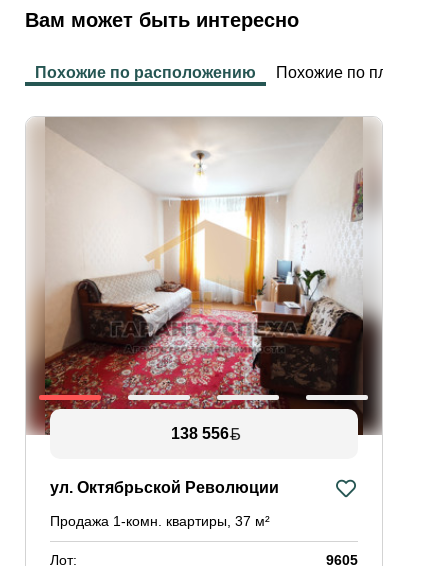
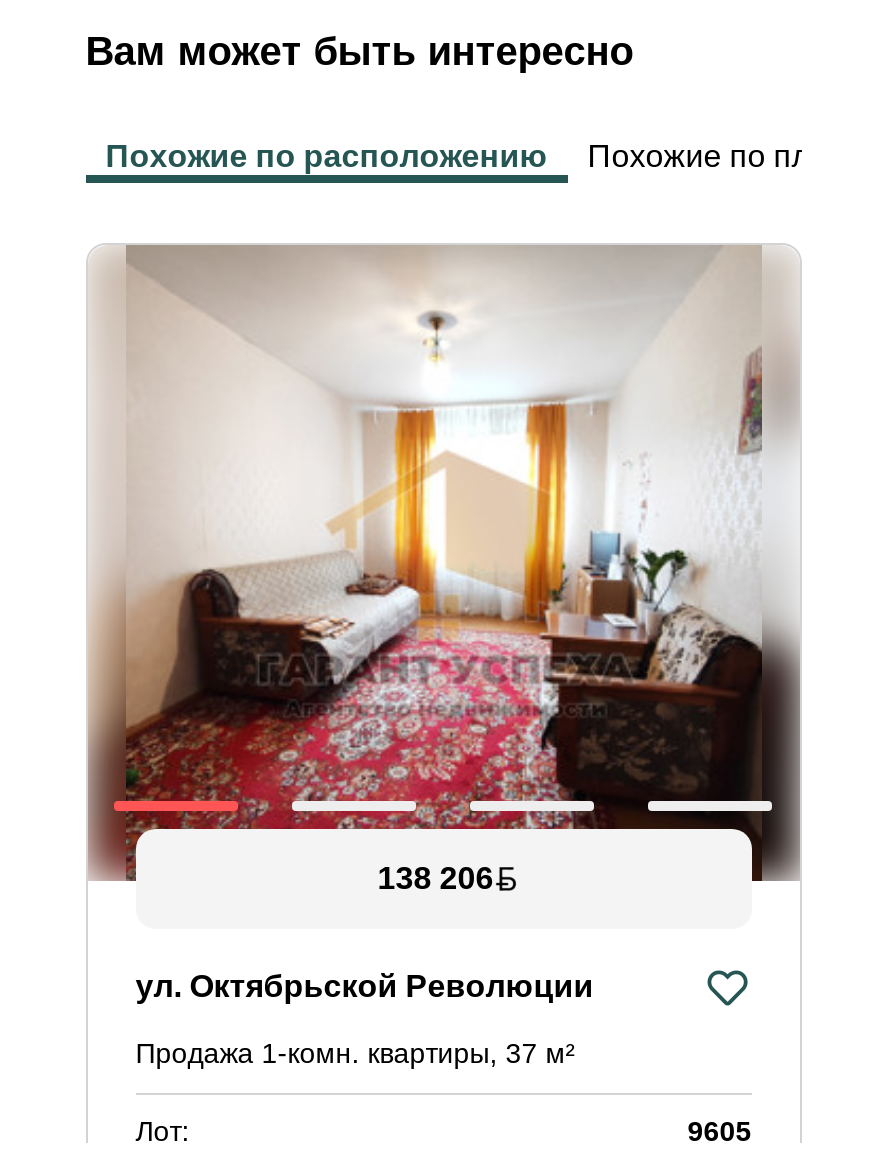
[171,425,229,442] 138 556 -> [378,861,494,895] 138 206

